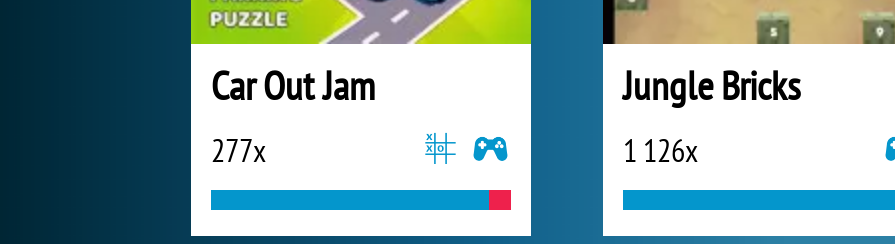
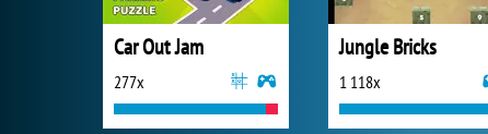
[623,130,699,170] 1 126x -> [339,71,381,93] 1 118x

